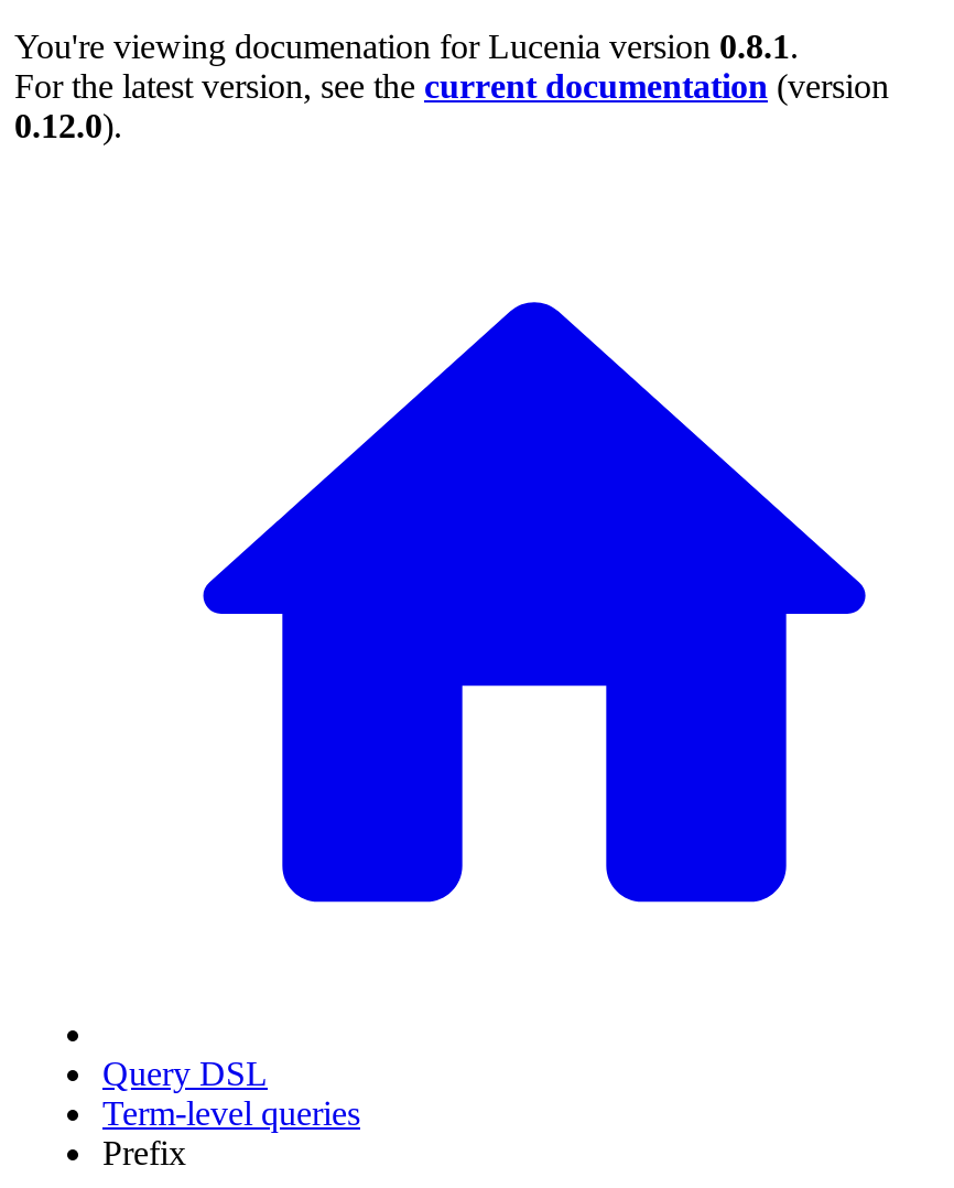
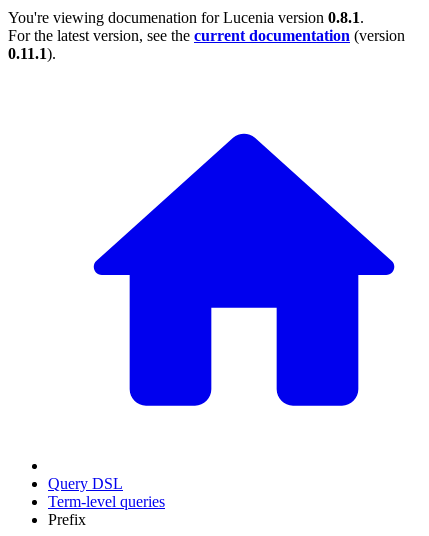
[14,106,122,143] 0.12.0). -> [8,45,56,62] 0.11.1).

